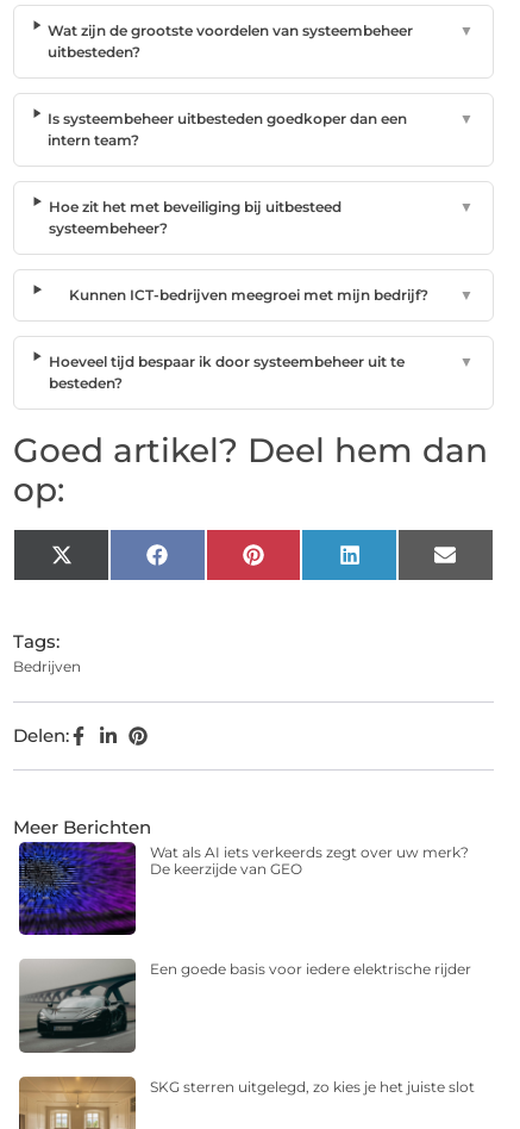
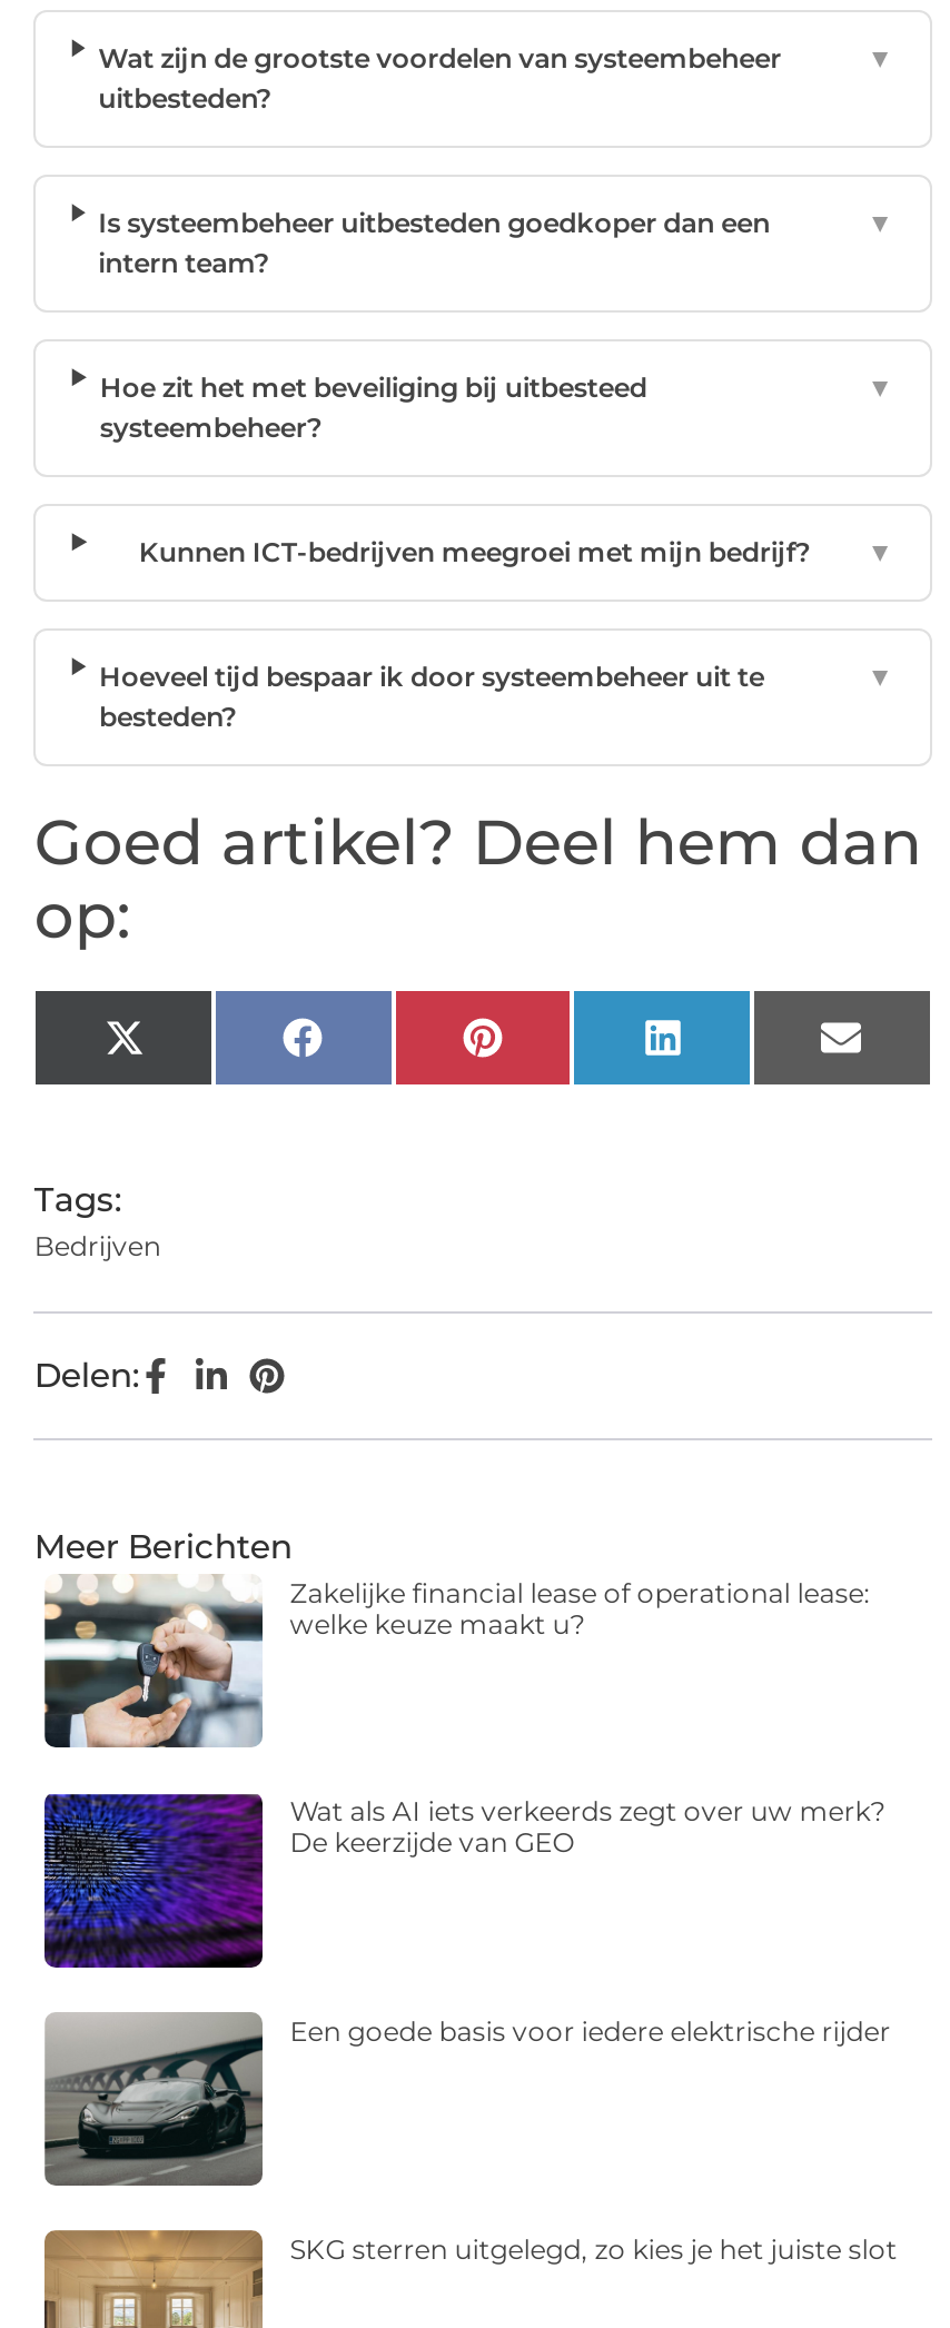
none -> [42,1574,870,1750] [image] | Zakelijke financial lease of operational lease: | welke keuze maakt u?

